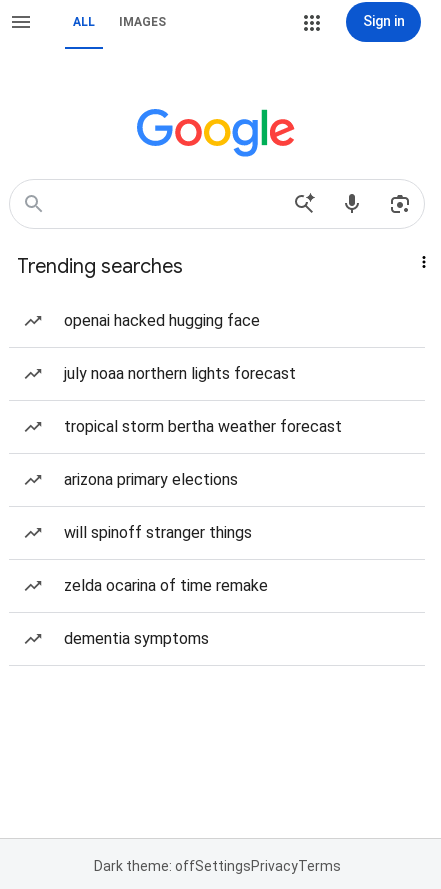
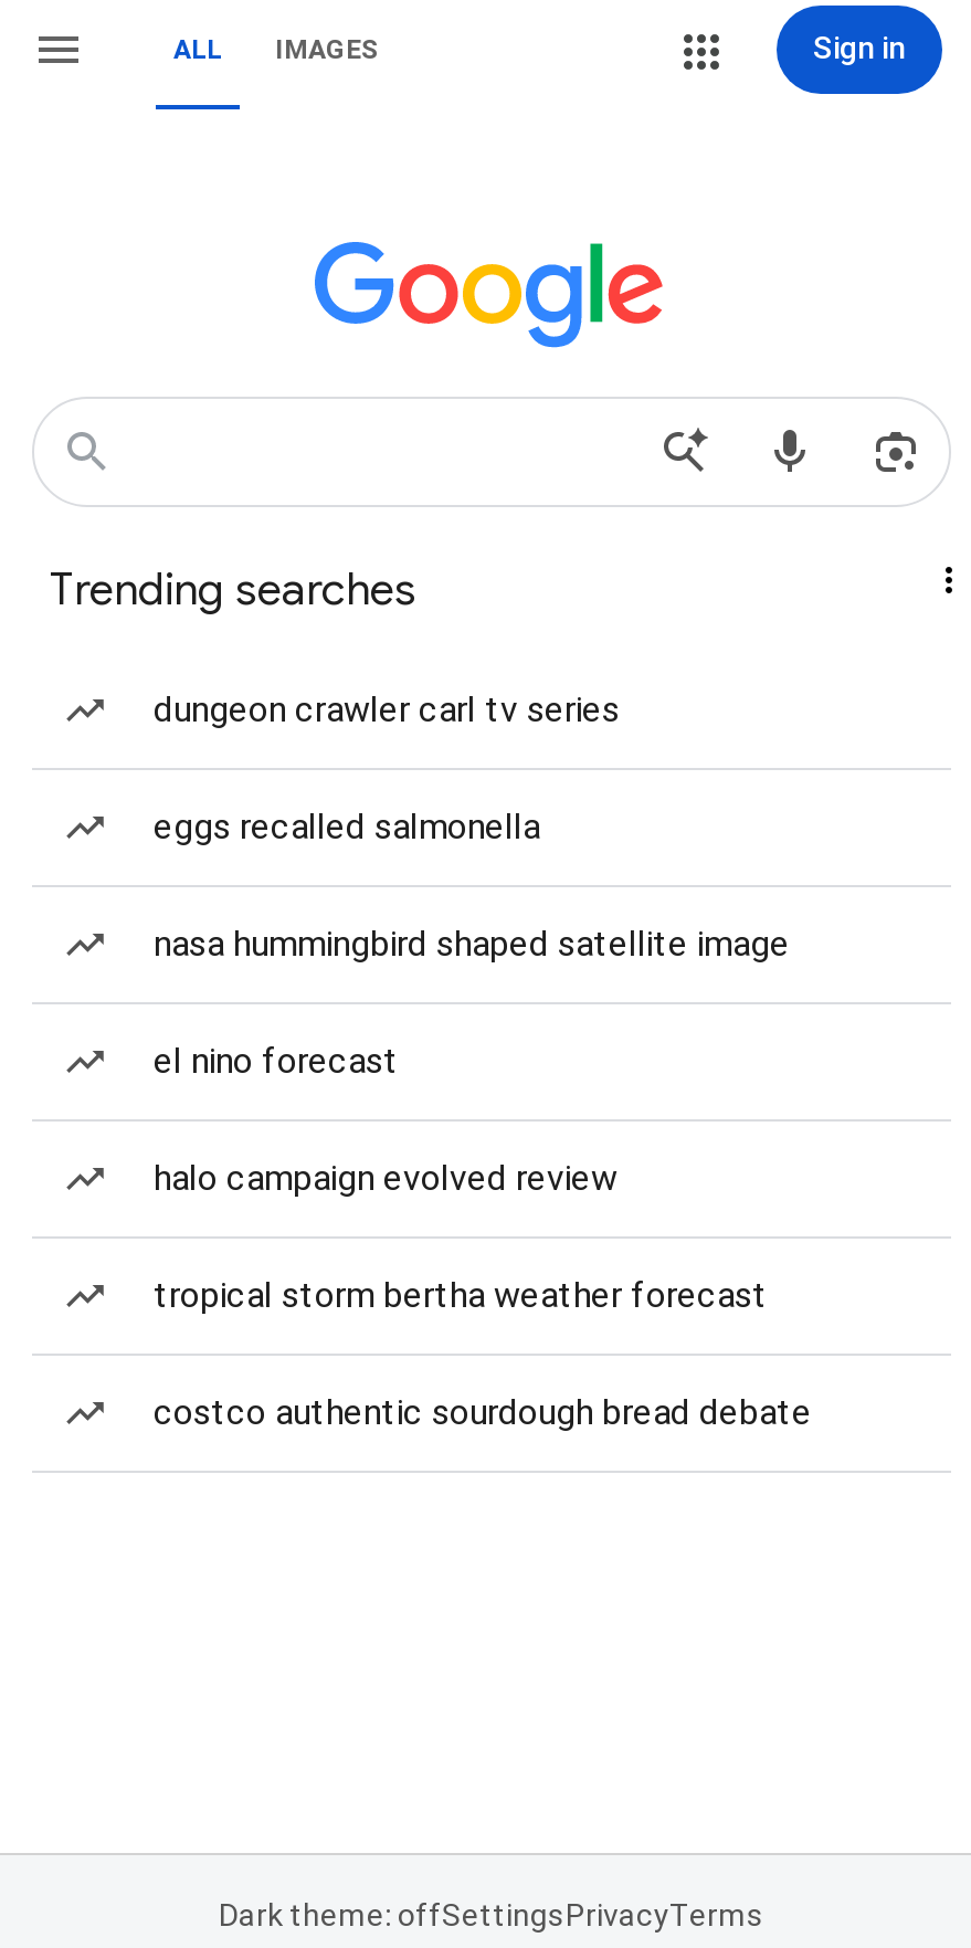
[64,311,296,383] openai hacked hugging face | july noaa northern lights forecast -> [154,688,790,1199] dungeon crawler carl tv series | eggs recalled salmonella | nasa hummingbird shaped satellite image | el nino forecast | halo campaign evolved review
moved [64,417,342,436] -> [154,1274,768,1316]: tropical storm bertha weather forecast
[64,470,268,648] arizona primary elections | will spinoff stranger things | zelda ocarina of time remake | dementia symptoms -> [154,1391,812,1433] costco authentic sourdough bread debate

